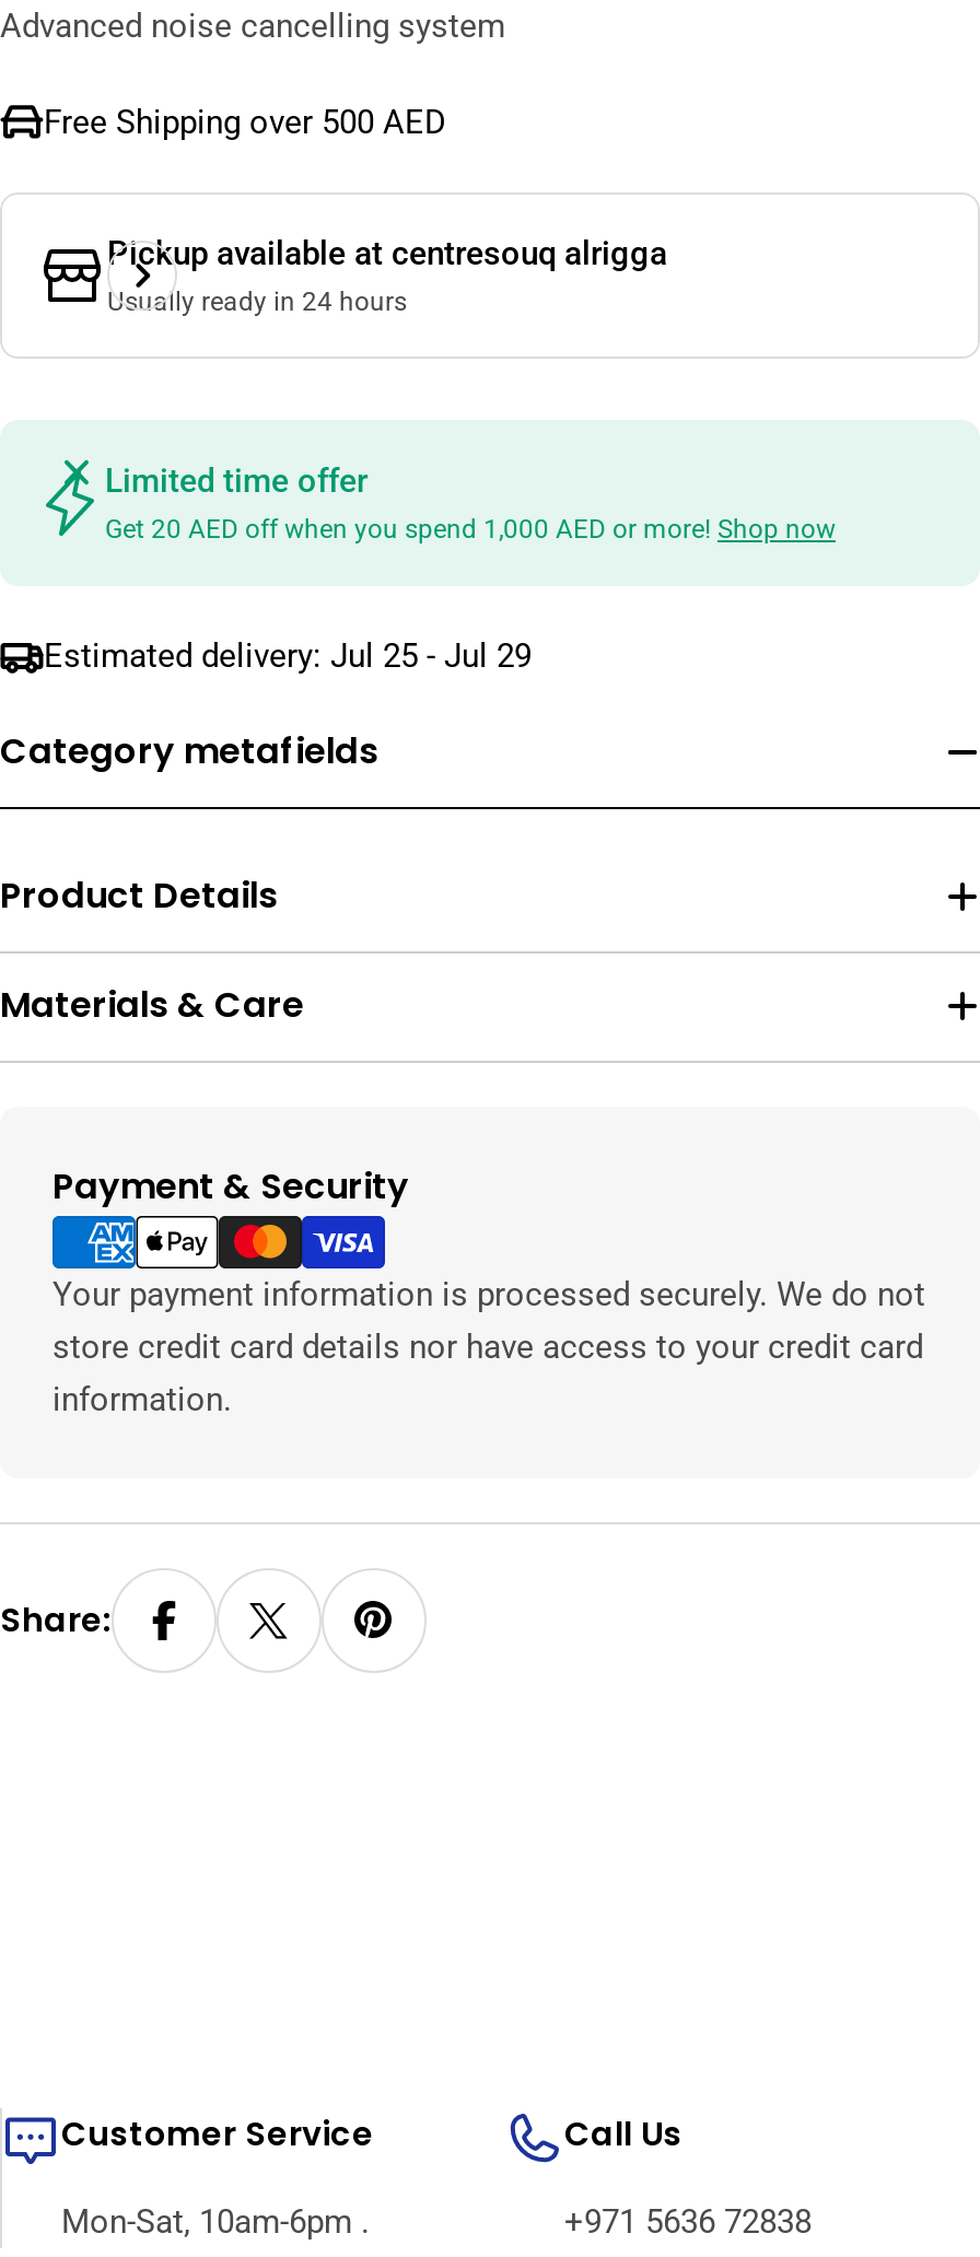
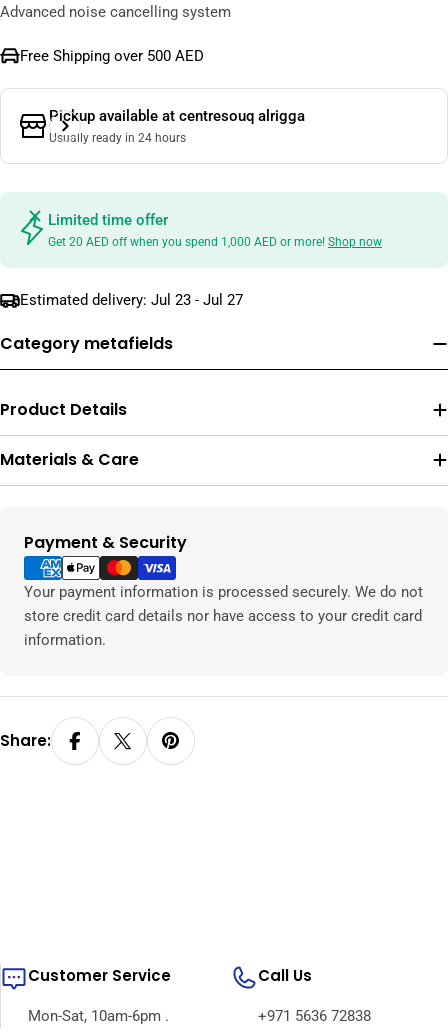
[44,636,532,675] Estimated delivery: Jul 25 - Jul 29 -> [20,291,243,309] Estimated delivery: Jul 23 - Jul 27

